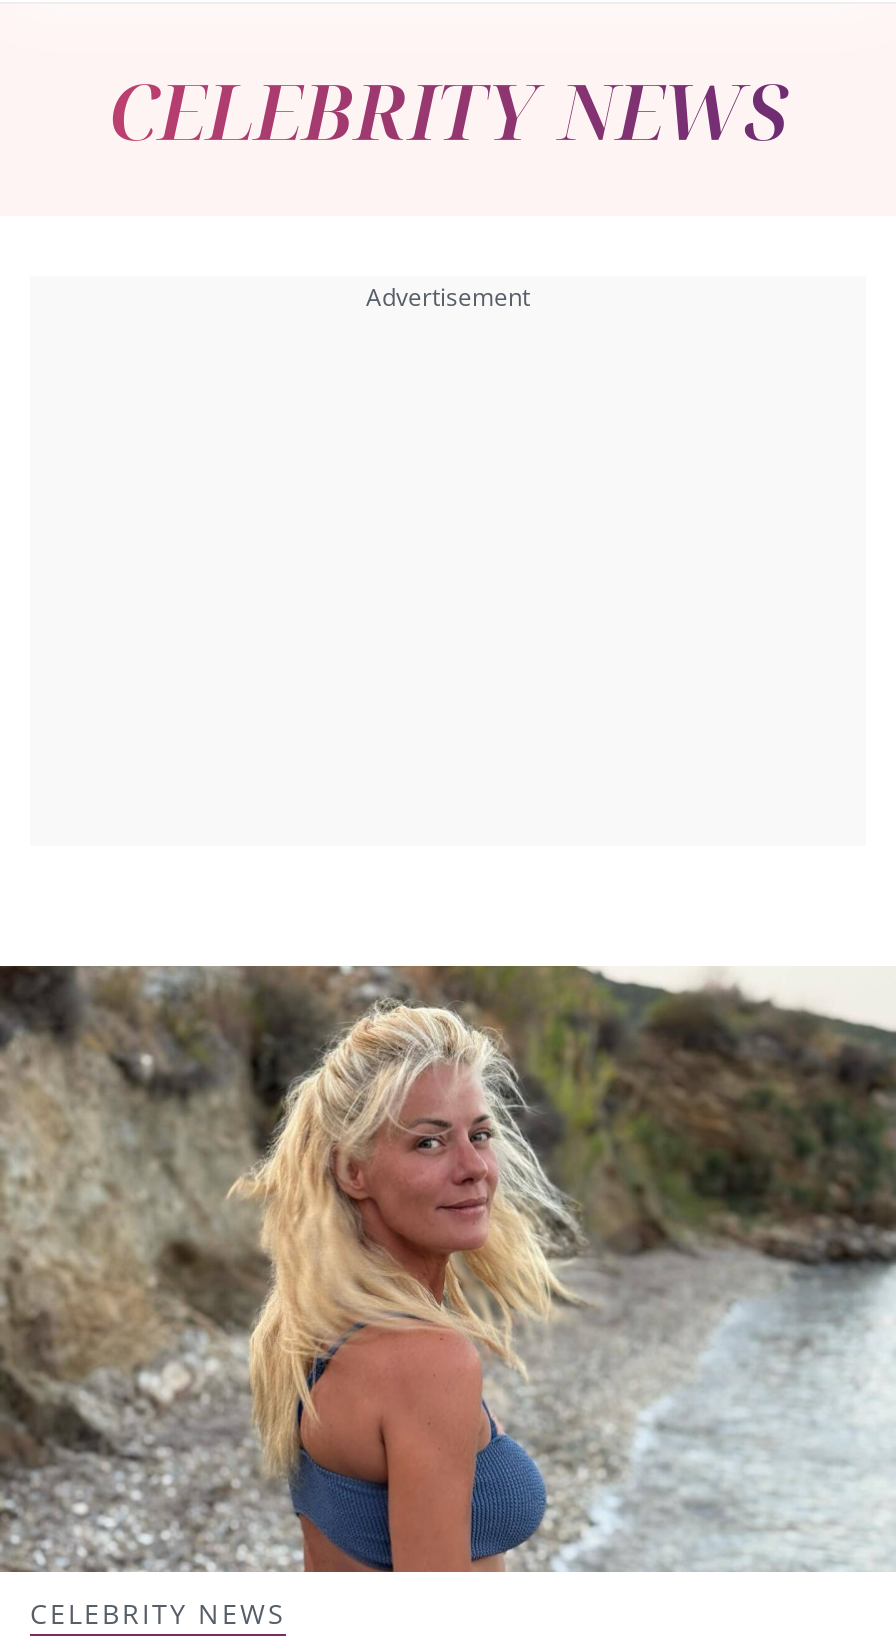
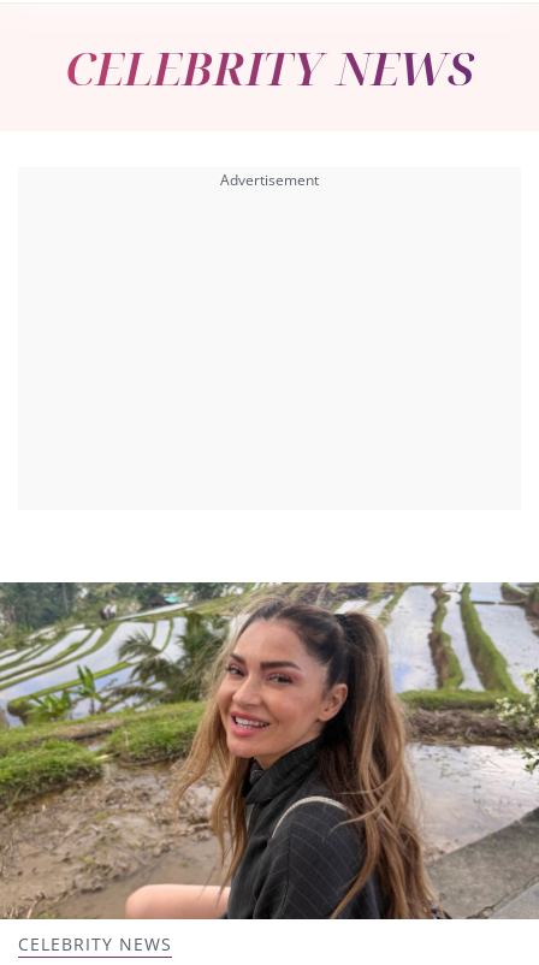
[6,966,890,1576] [image] -> [4,581,535,920] [image]

